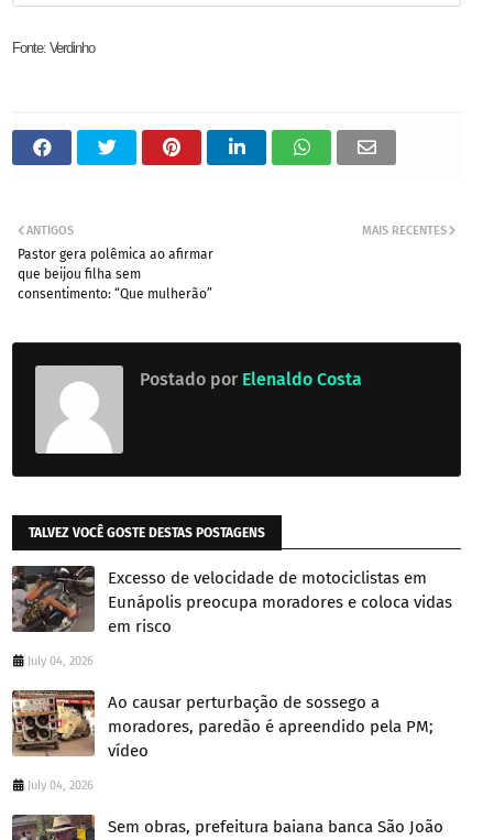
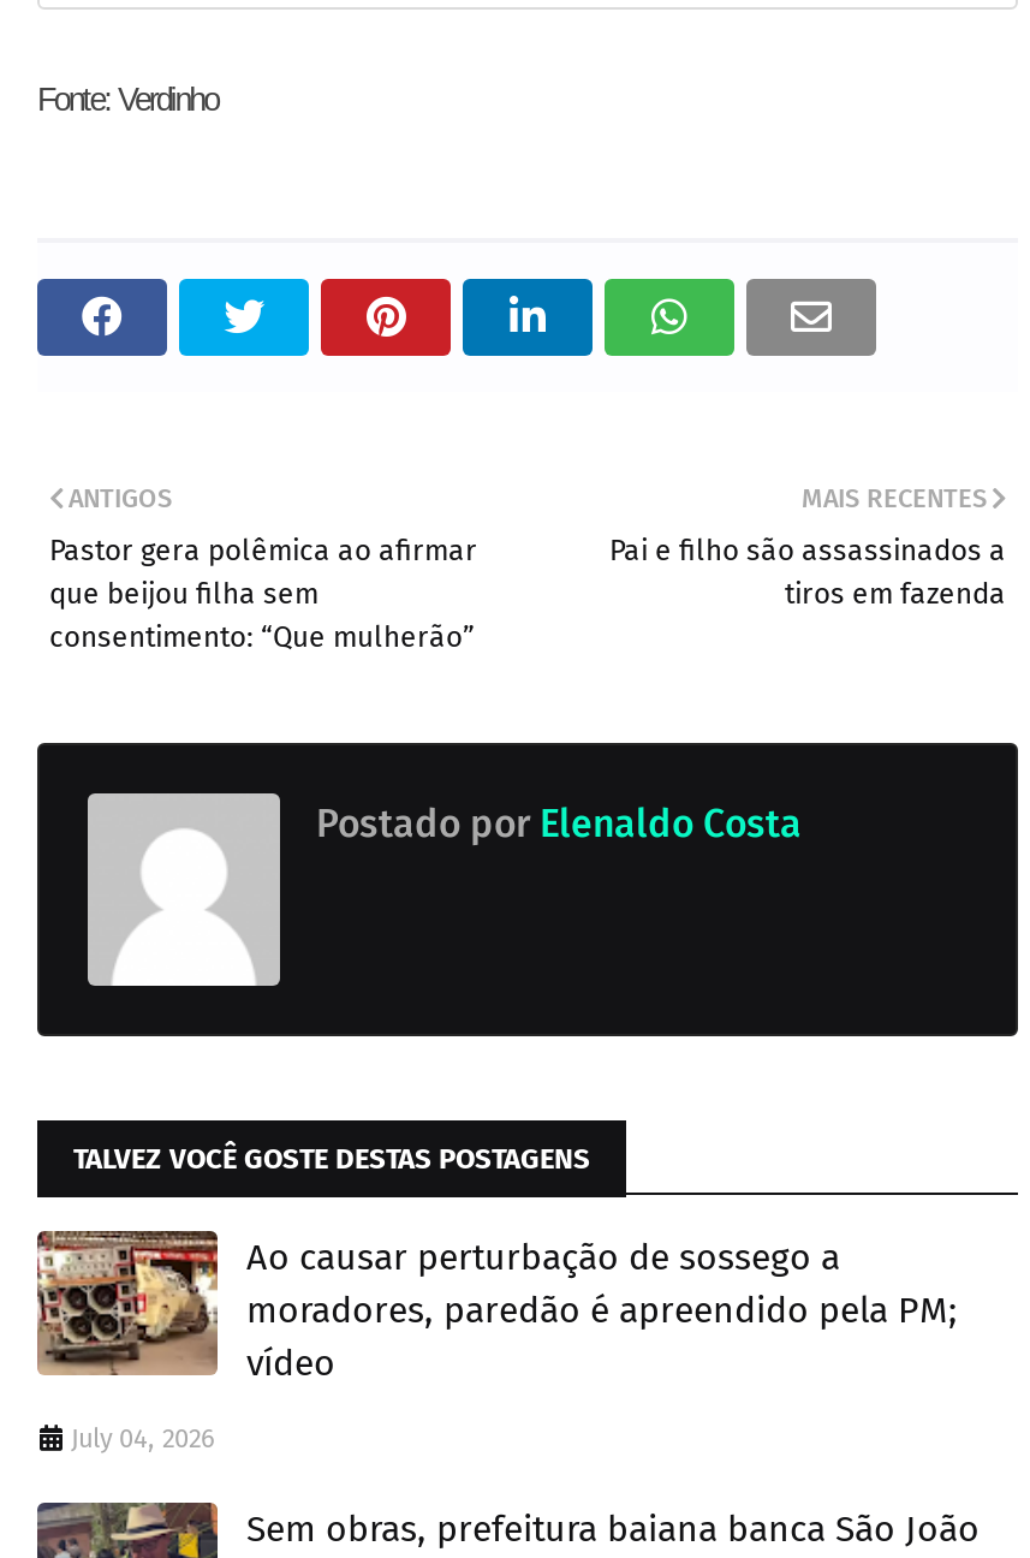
none -> [609,534,1006,610] Pai e filho são assassinados a | tiros em fazenda
[12,566,452,668] [image] | Excesso de velocidade de motociclistas em | Eunápolis preocupa moradores e coloca vidas | em risco | July 04, 2026 -> none

